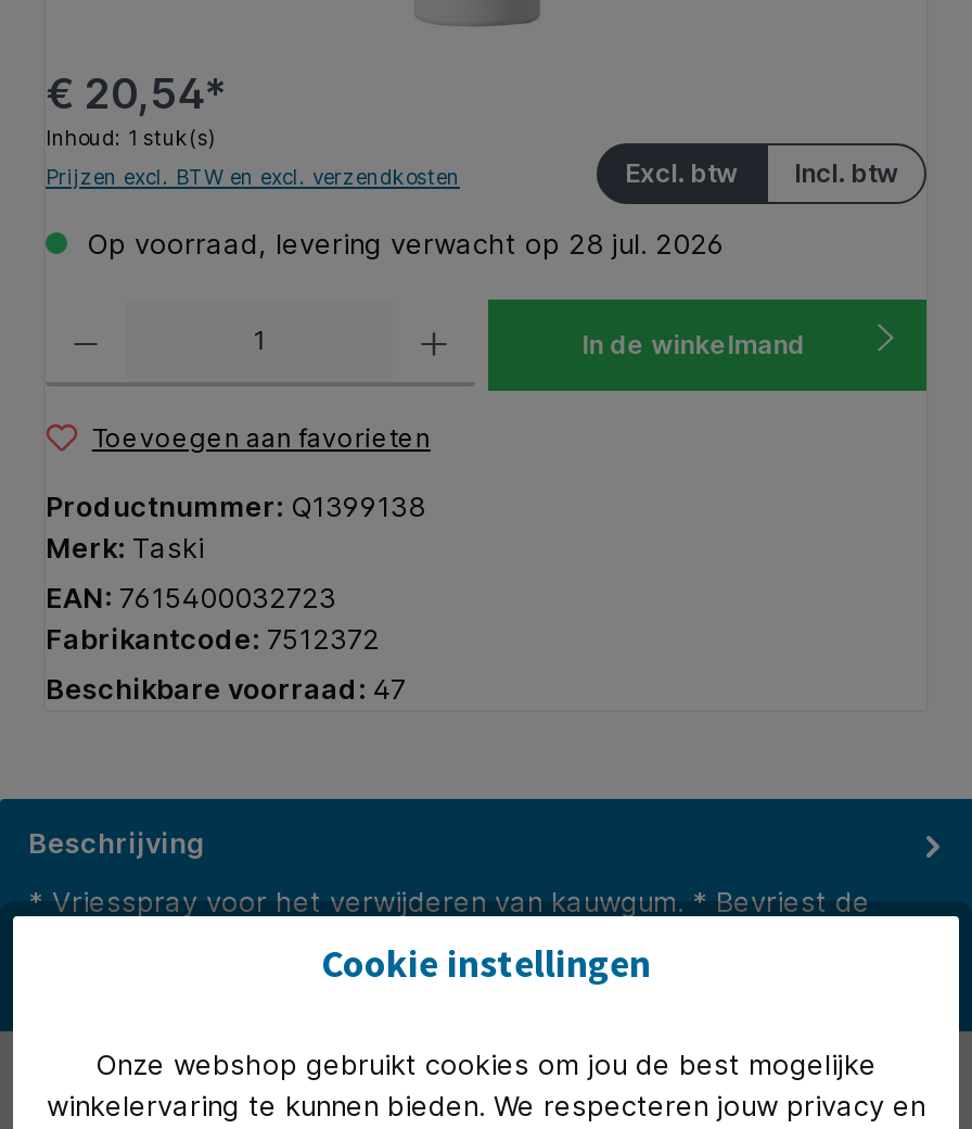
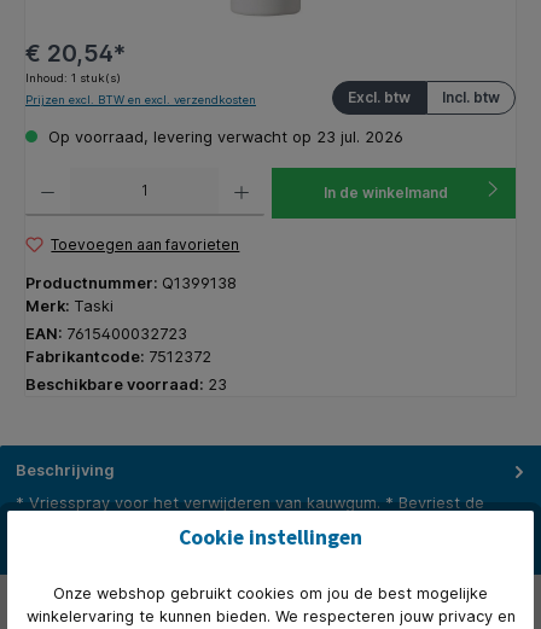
[78,228,725,260] Op voorraad, levering verwacht op 28 jul. 2026 -> [43,128,403,146] Op voorraad, levering verwacht op 23 jul. 2026
[46,674,406,706] Beschikbare voorraad: 47 -> [25,376,227,394] Beschikbare voorraad: 23

